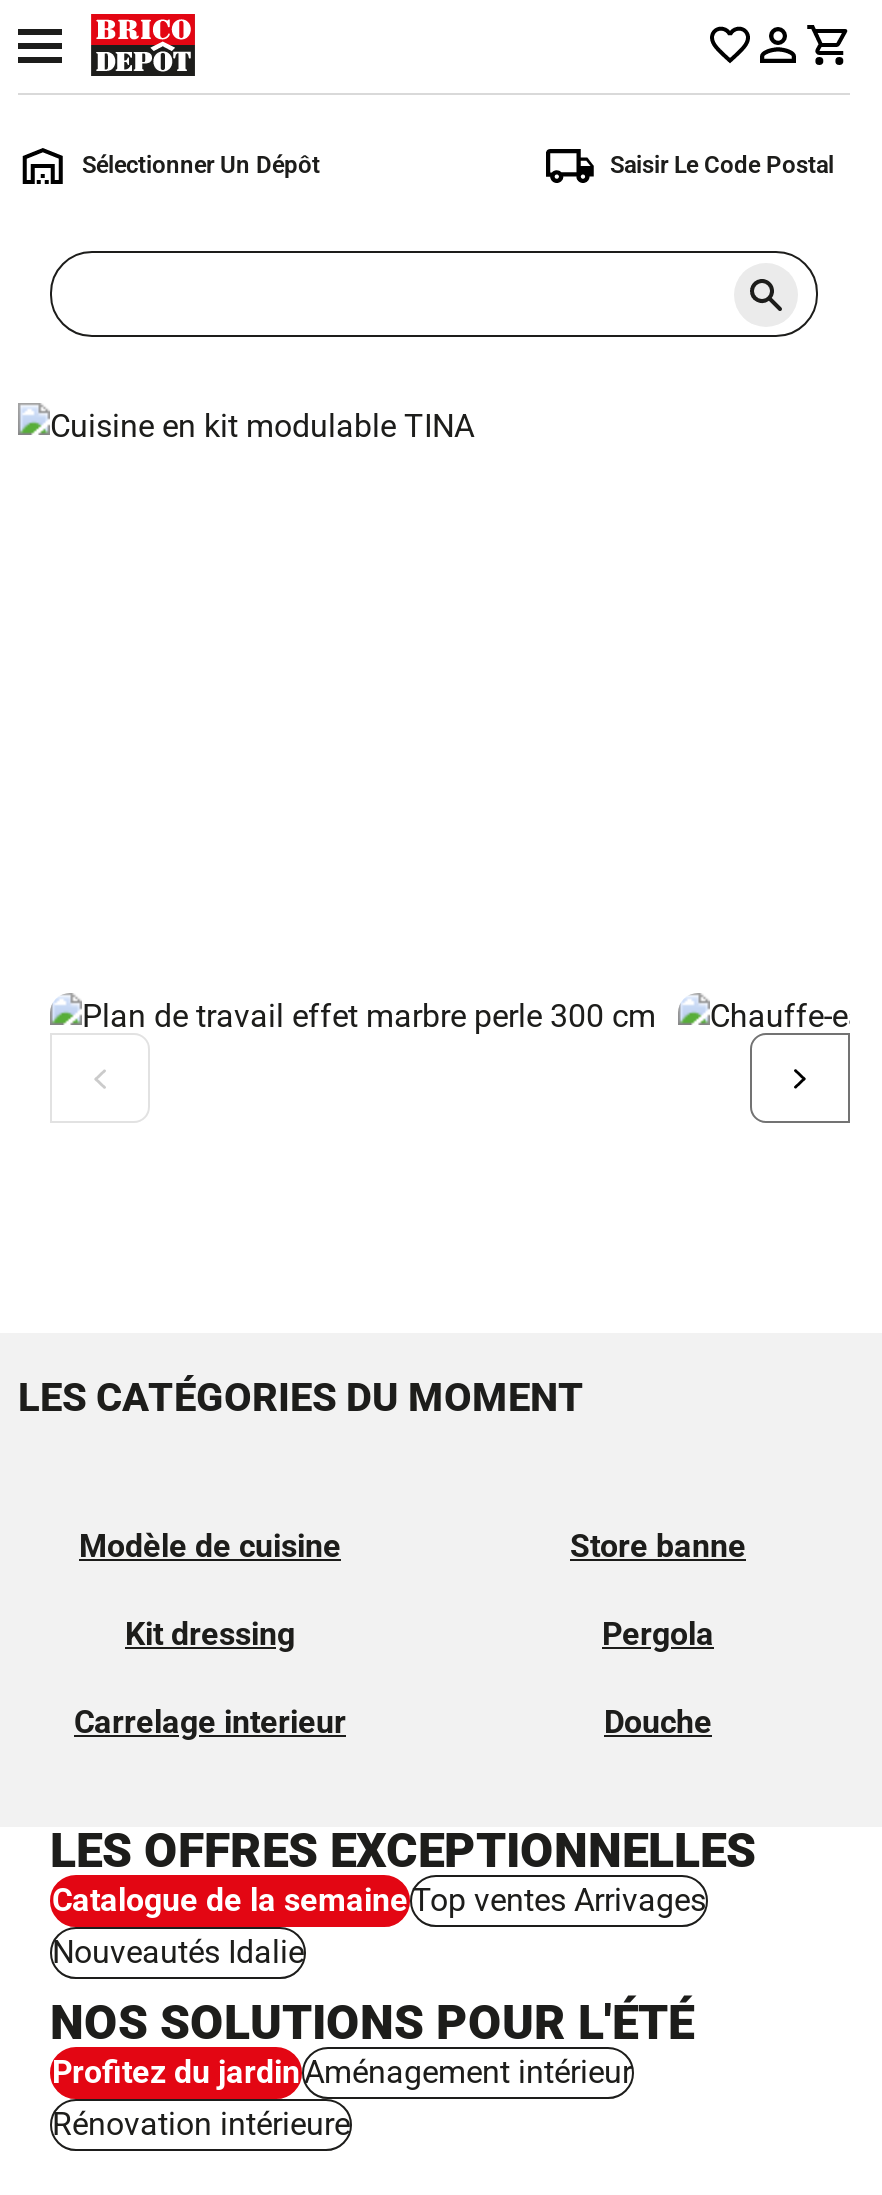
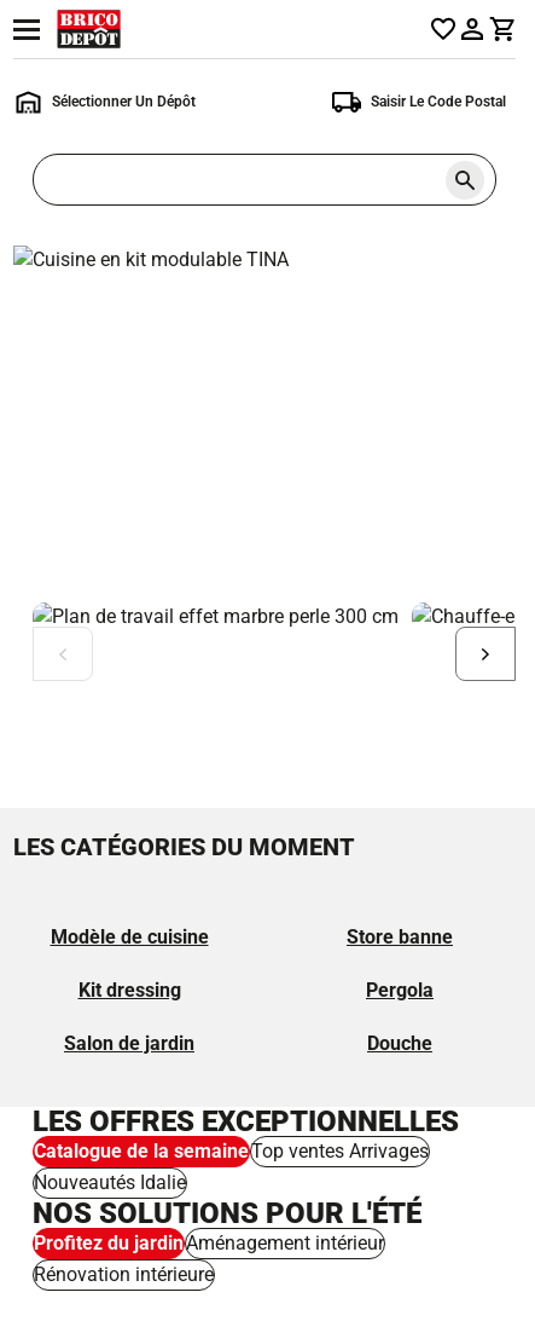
[74,1703,346,1741] Carrelage interieur -> [64,1032,194,1055] Salon de jardin

